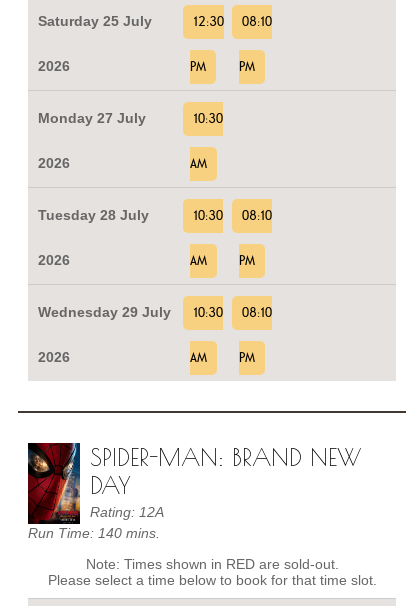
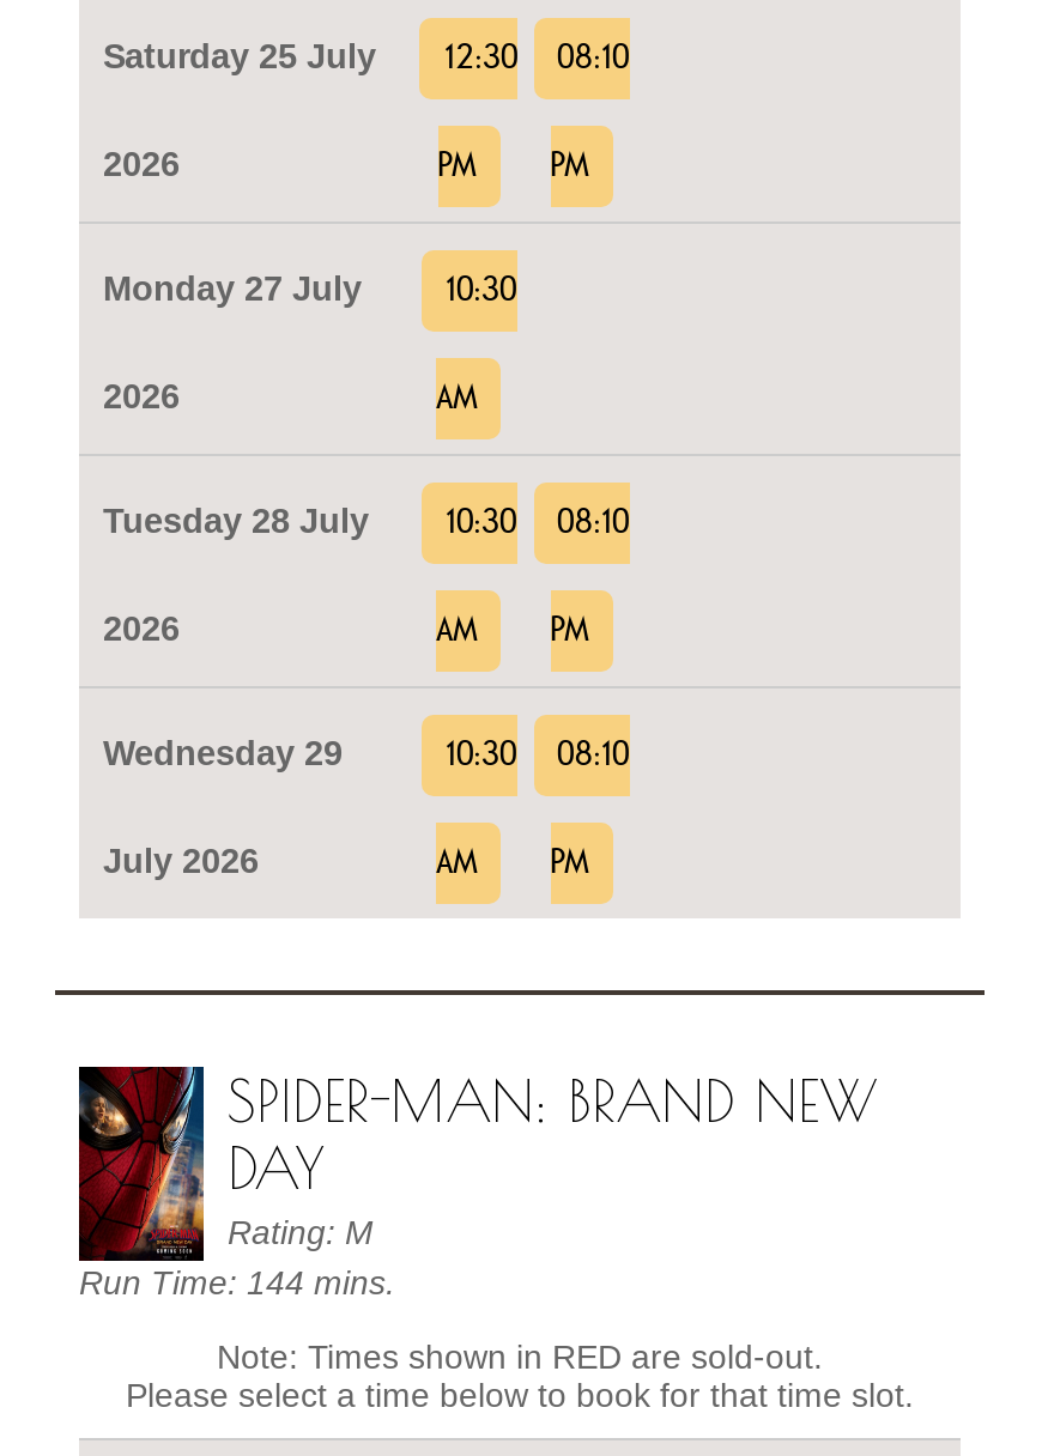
[90,504,164,520] Rating: 12A -> [228,1213,374,1251] Rating: M
[28,525,160,541] Run Time: 140 mins. -> [79,1263,395,1302] Run Time: 144 mins.

